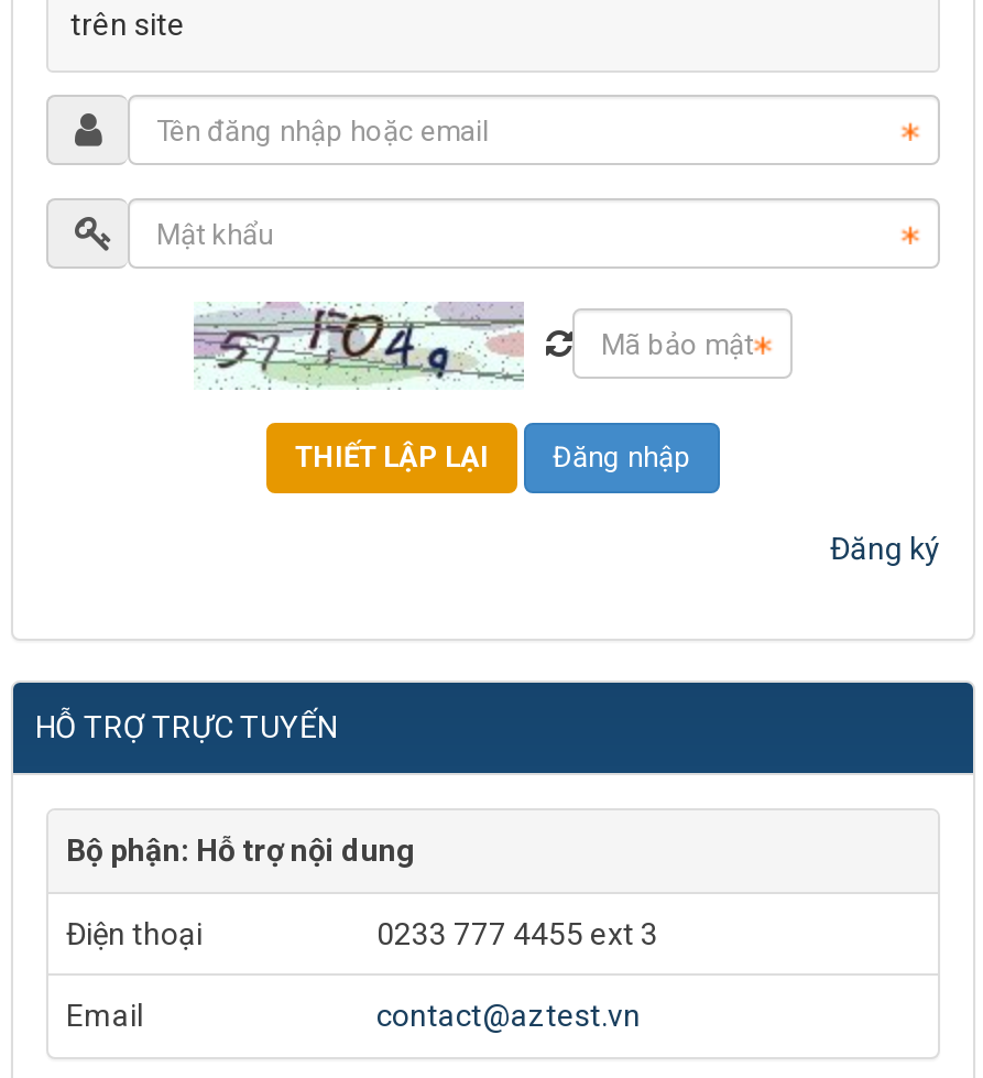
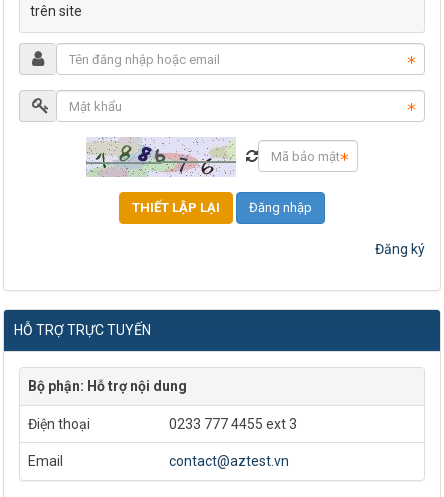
[196,304,524,388] [image] -> [86,137,236,177] [image]

